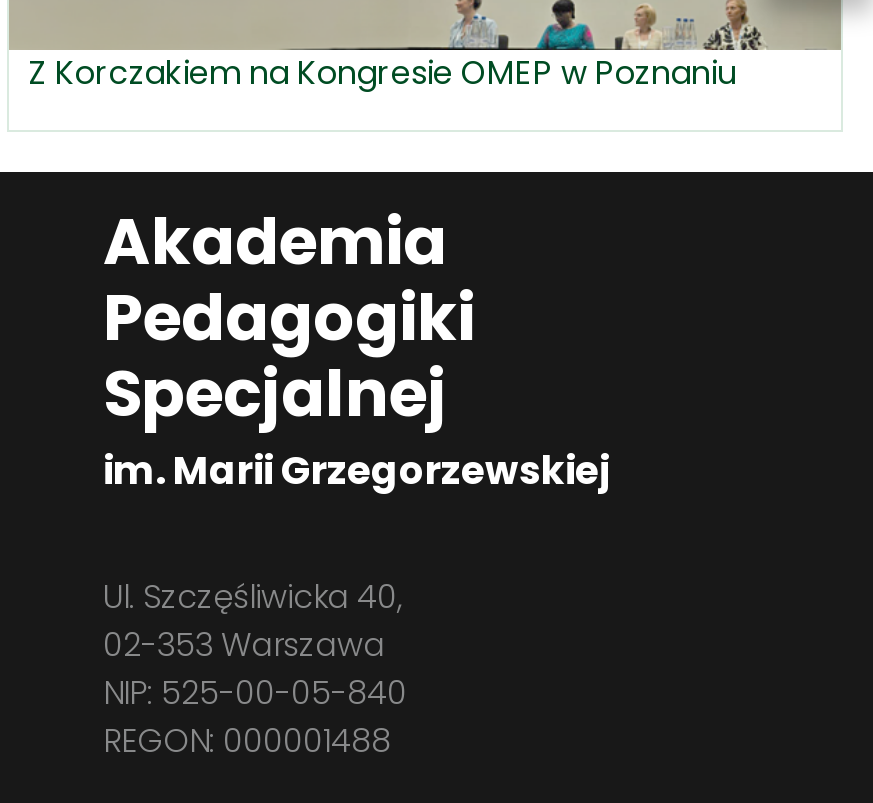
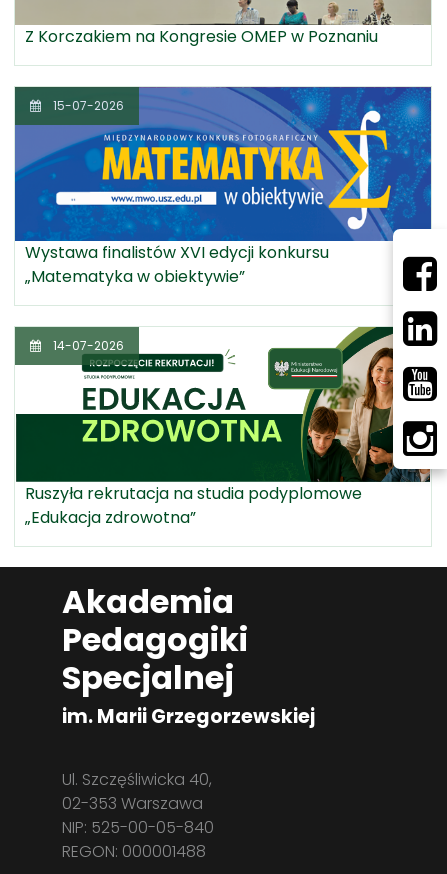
none -> [14,86,444,506] [image] | 15-07-2026
none -> [25,241,329,354] Wystawa finalistów XVI edycji konkursu | „Matematyka w obiektywie” | 14-07-2026
none -> [25,482,362,529] Ruszyła rekrutacja na studia podyplomowe | „Edukacja zdrowotna”

